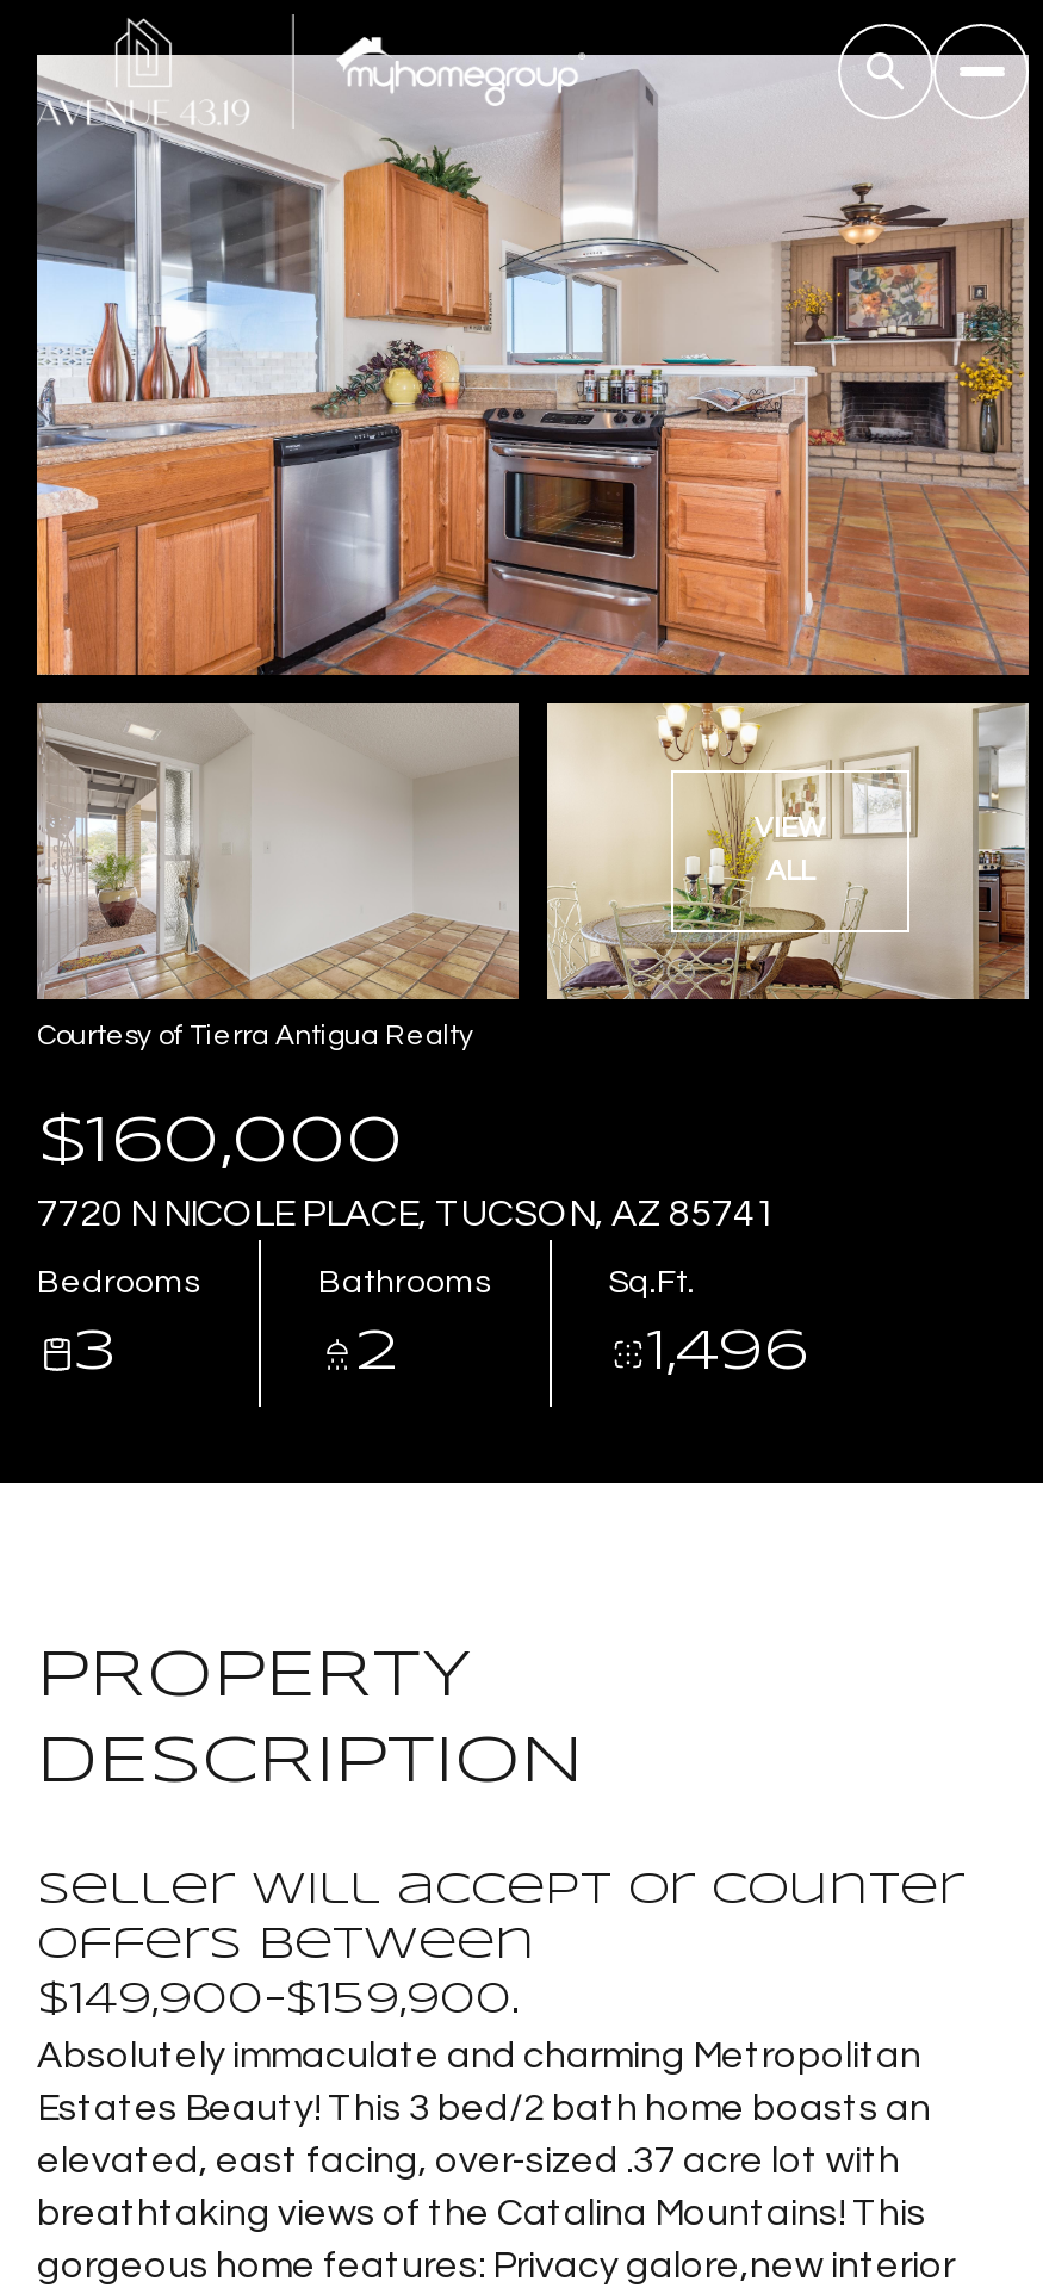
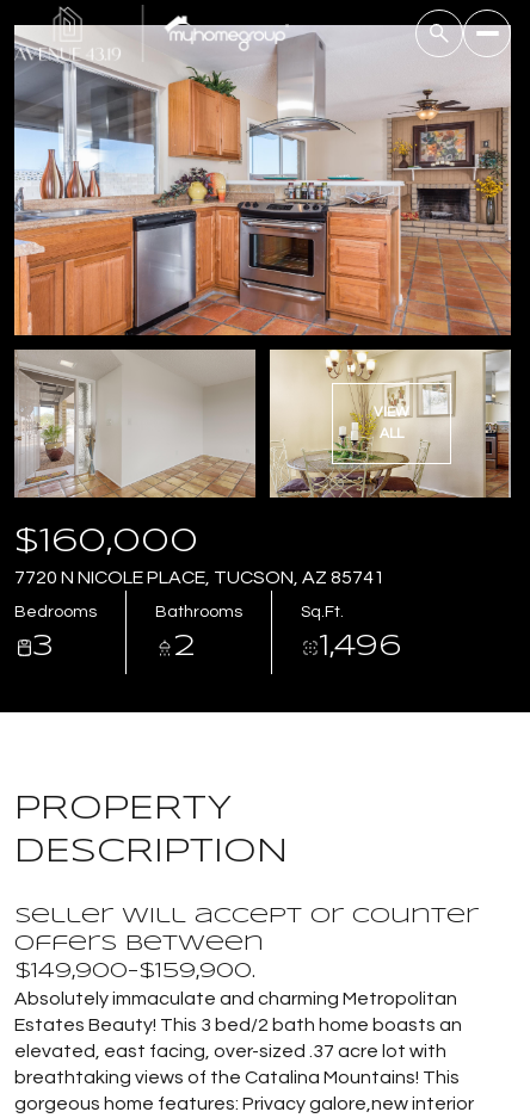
[37,1021,473,1052] Courtesy of Tierra Antigua Realty -> none

